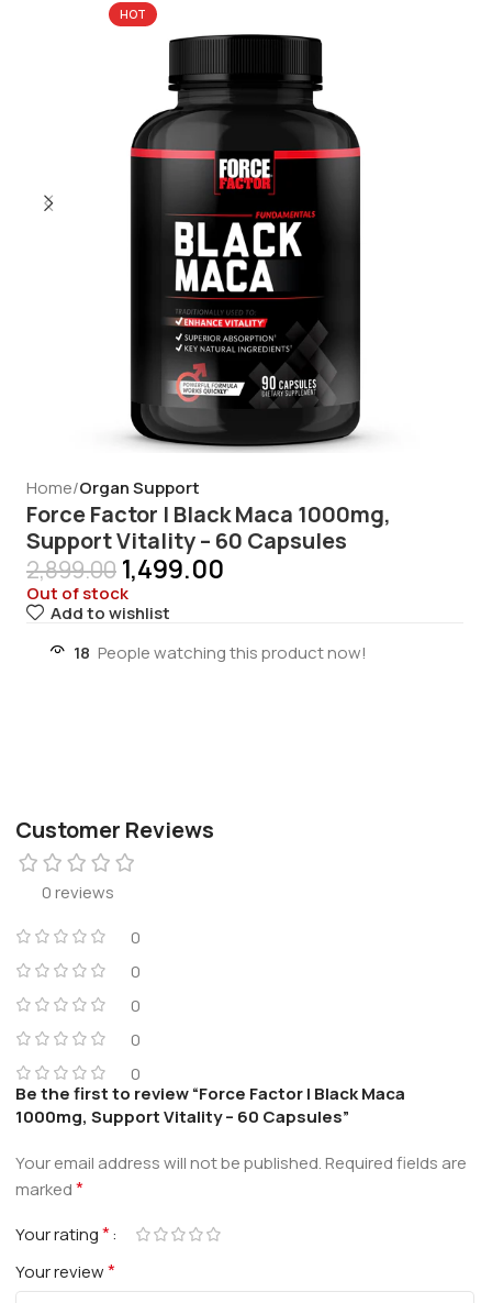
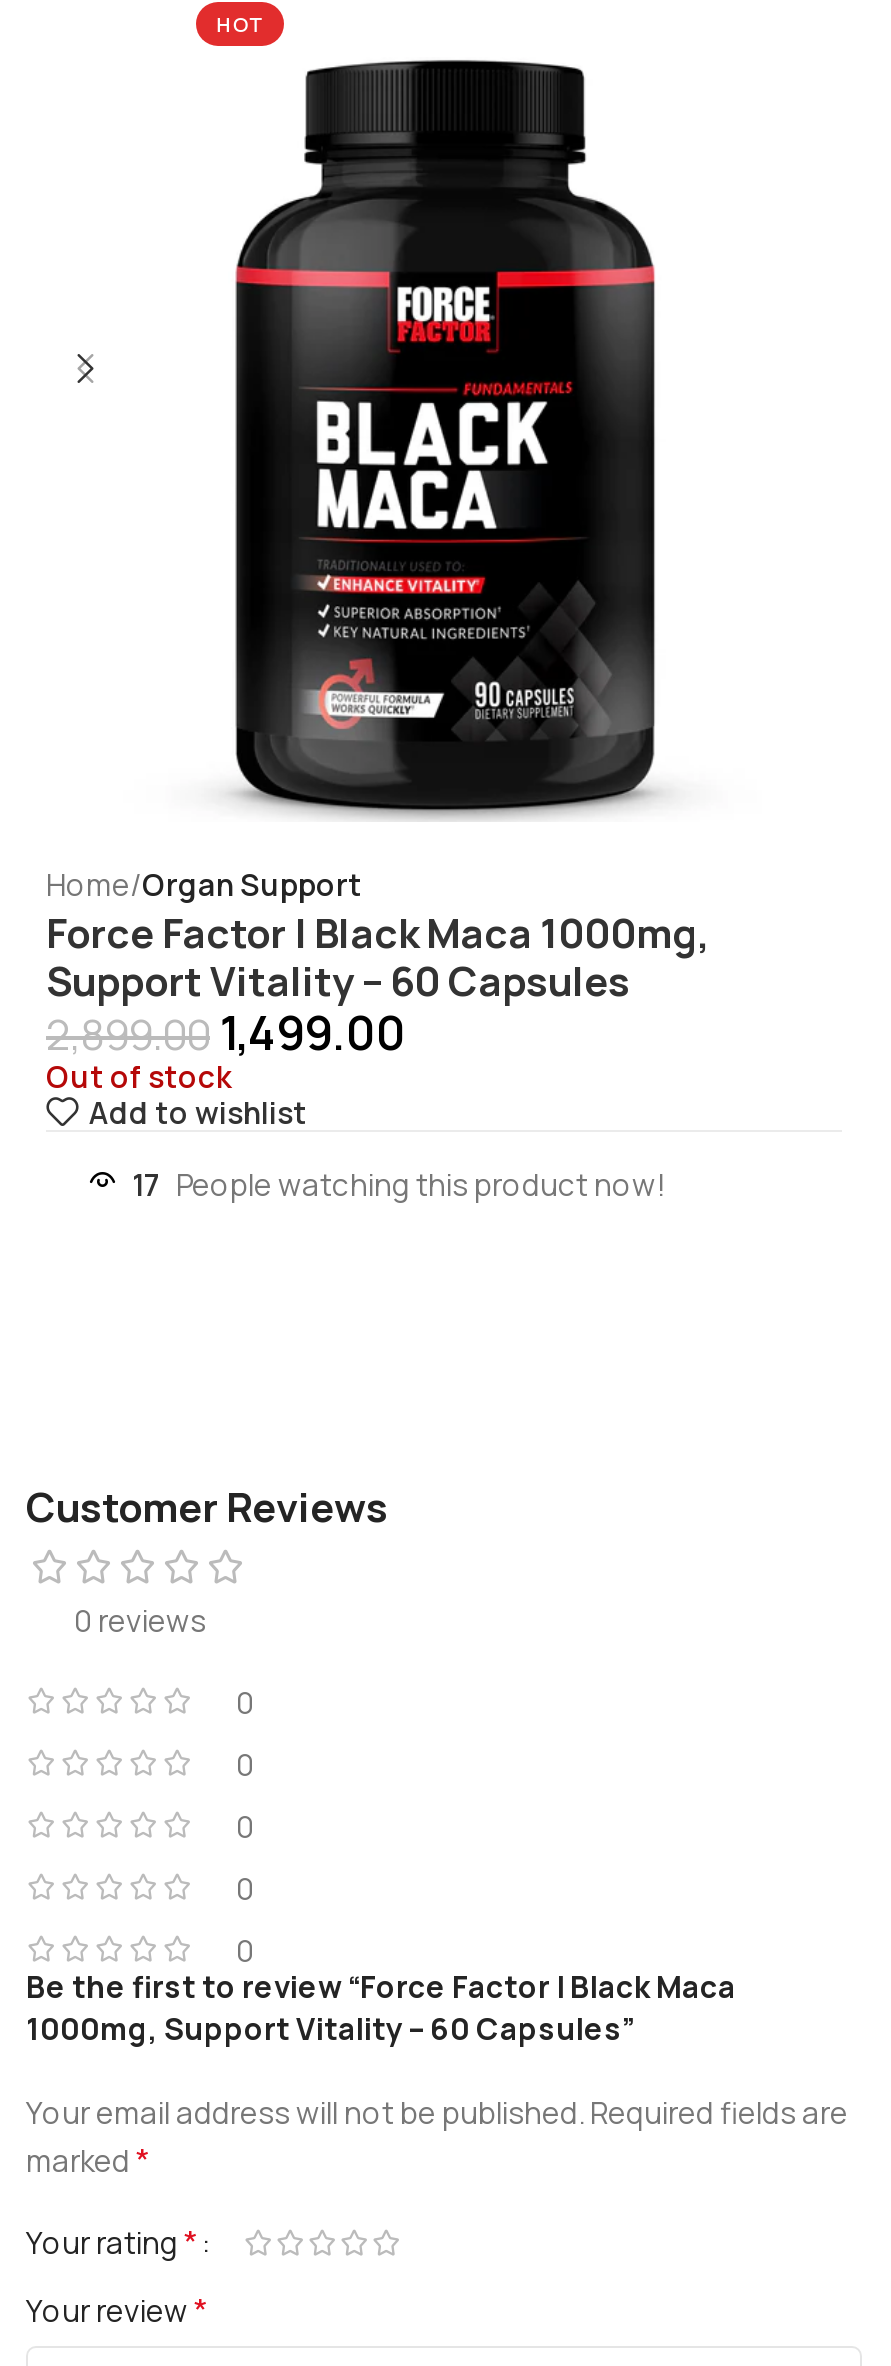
[74,641,367,665] 18 People watching this product now! -> [132,1165,666,1207] 17 People watching this product now!

